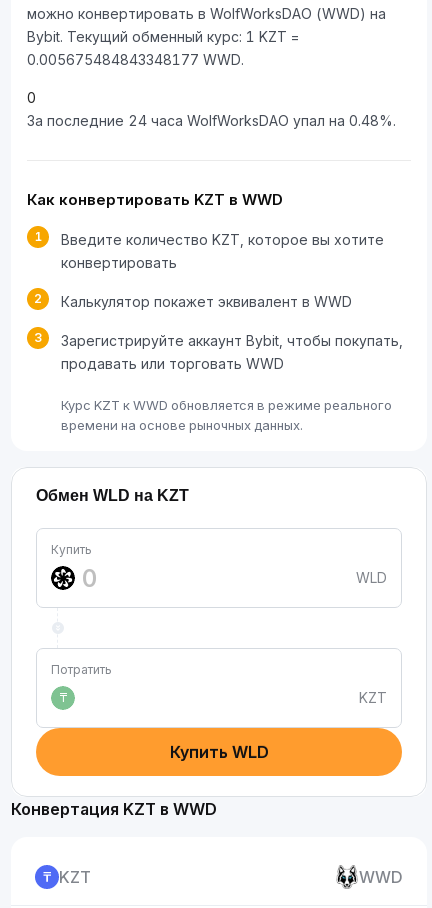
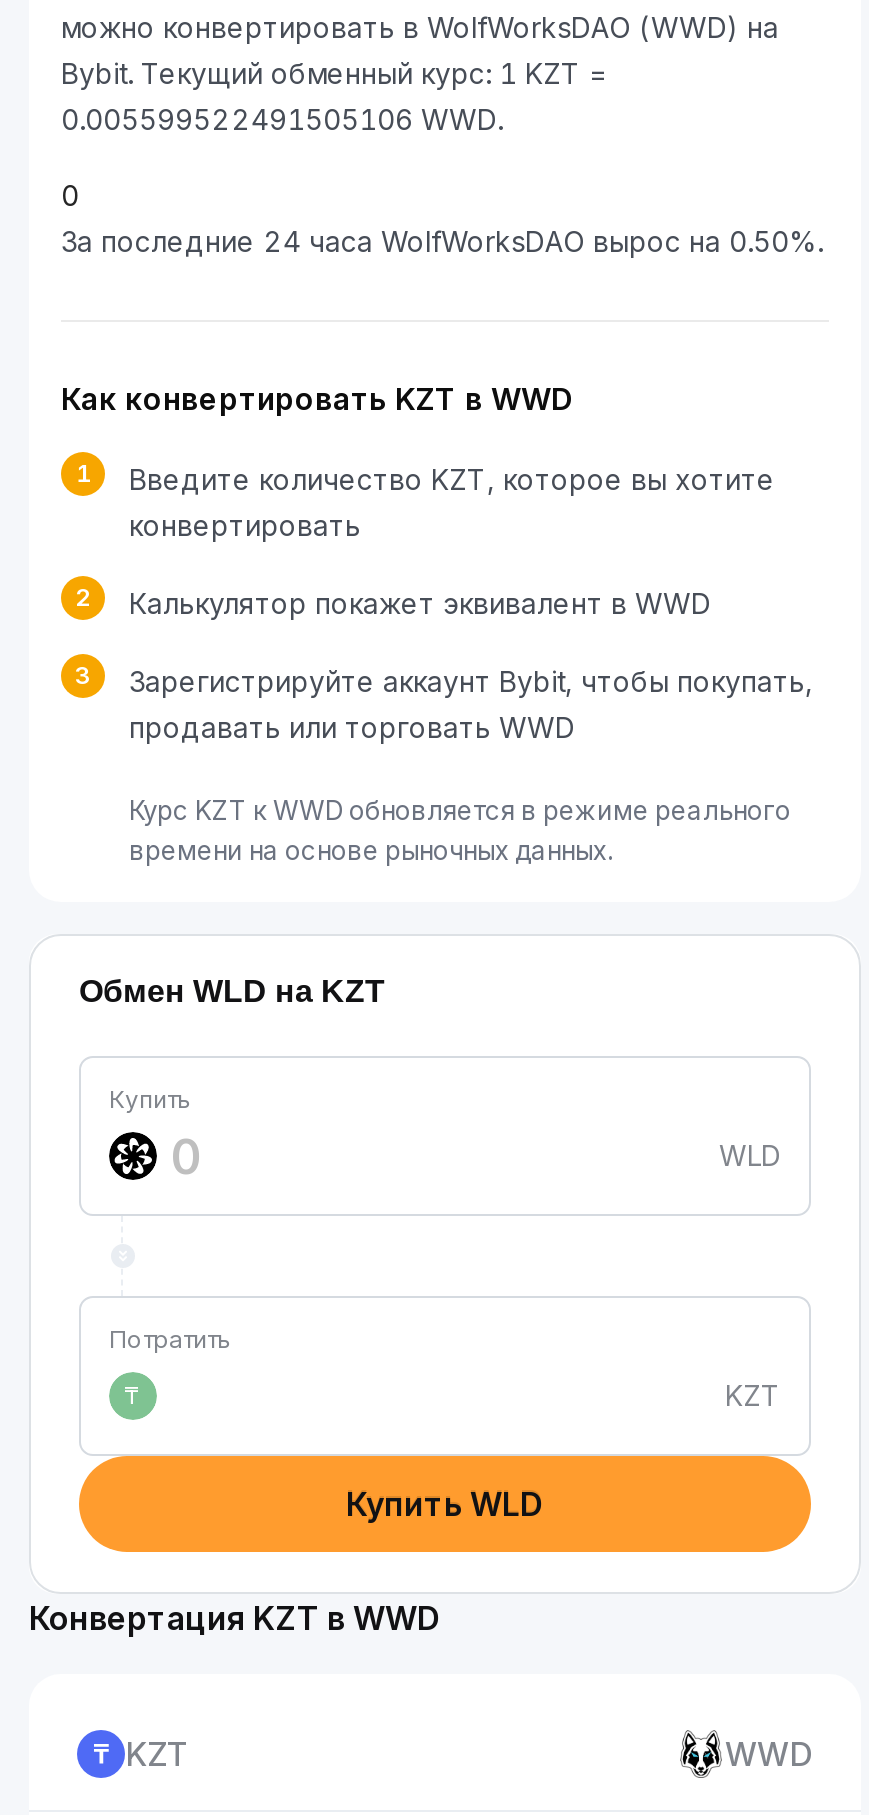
[27,51,244,68] 0.005675484843348177 WWD. -> [61,102,503,136] 0.005599522491505106 WWD.
[27,112,396,129] За последние 24 часа WolfWorksDAO упал на 0.48%. -> [61,224,823,258] За последние 24 часа WolfWorksDAO вырос на 0.50%.

